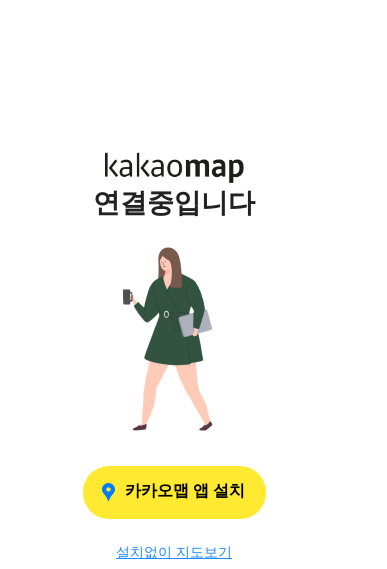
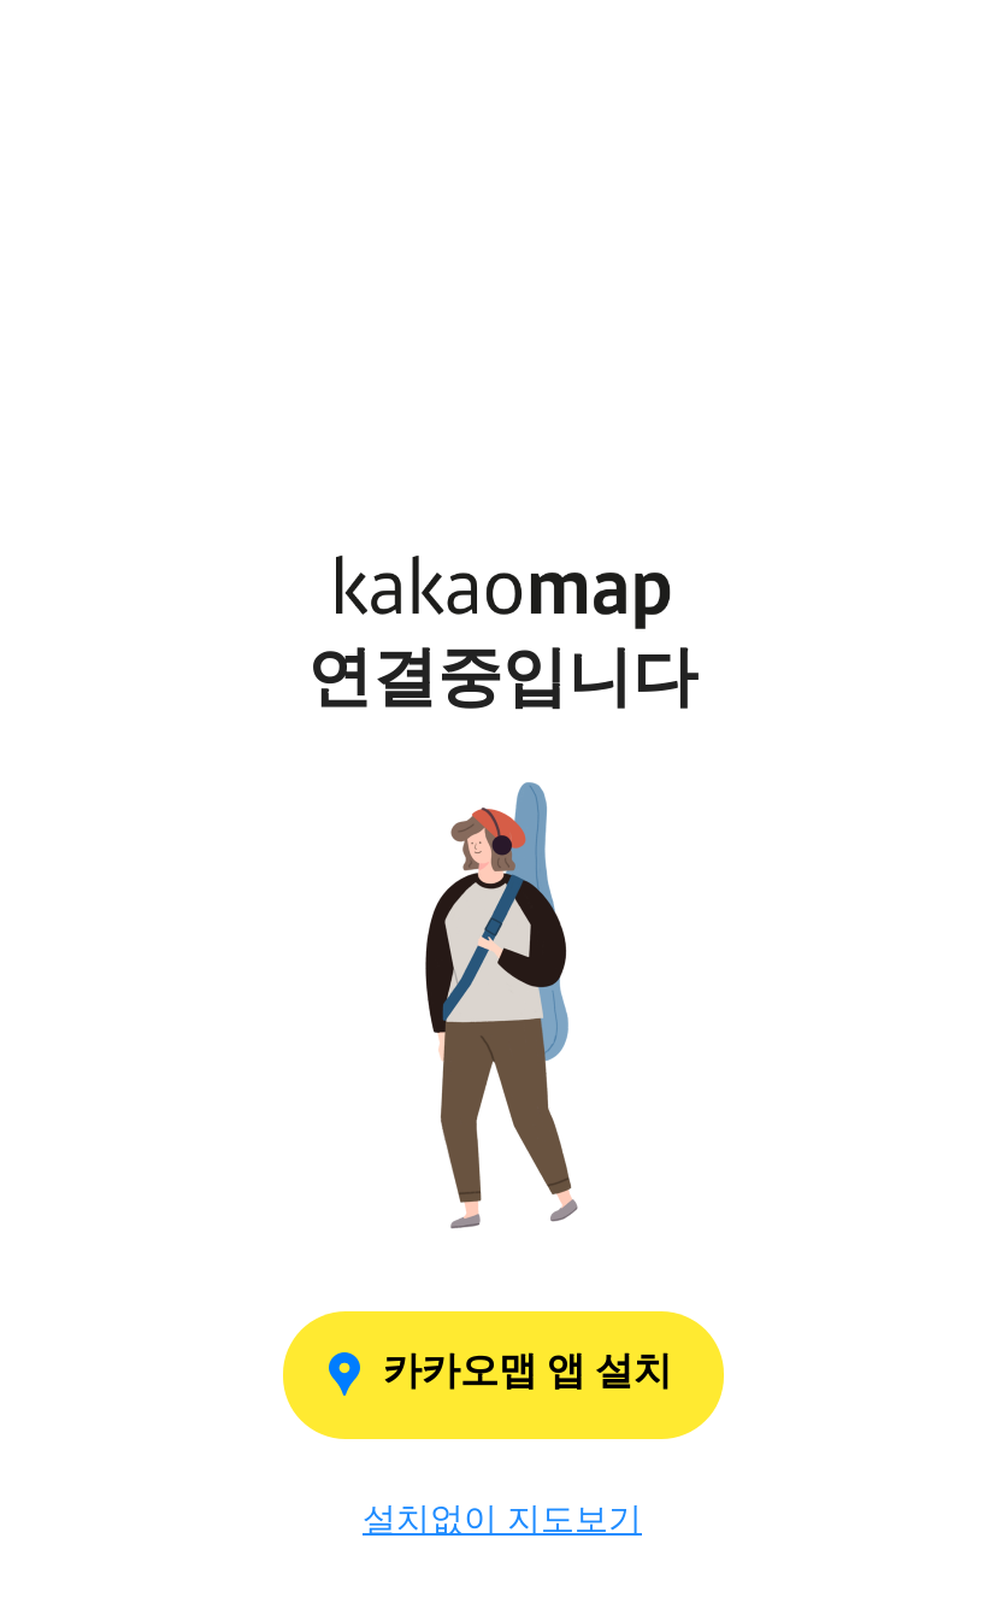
[122,246,213,432] [image] -> [379,781,594,1229] [image]

